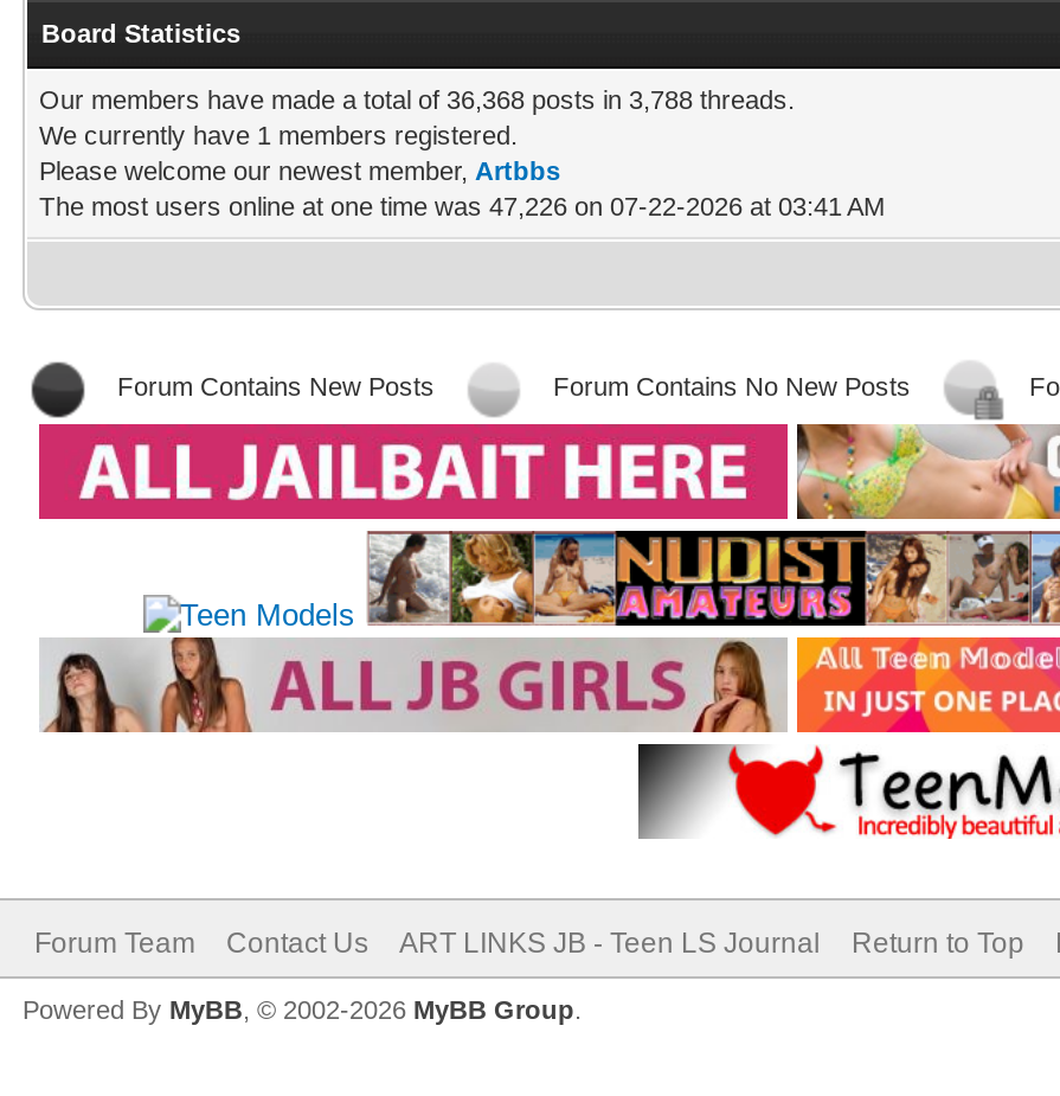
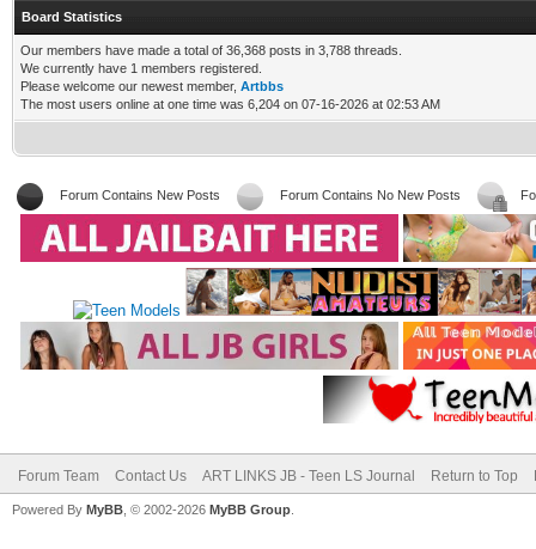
[39,192,885,220] The most users online at one time was 47,226 on 07-22-2026 at 03:41 AM -> [20,97,440,111] The most users online at one time was 6,204 on 07-16-2026 at 02:53 AM

